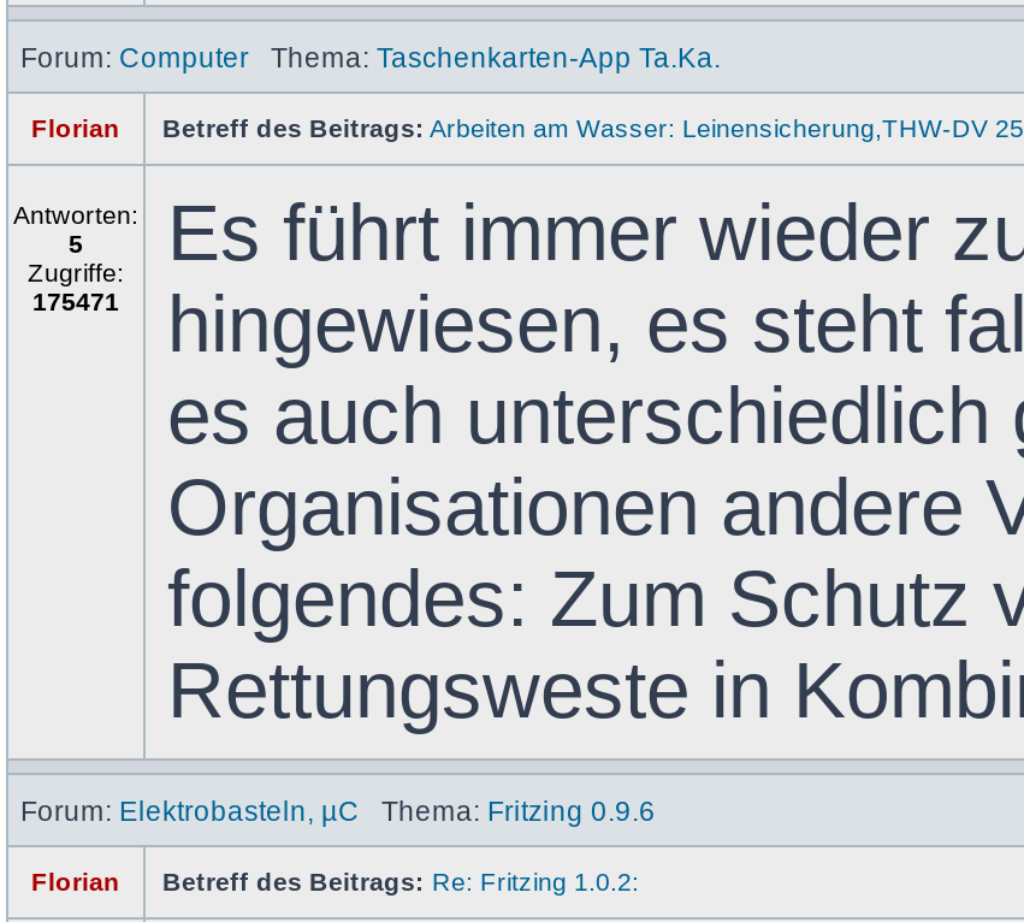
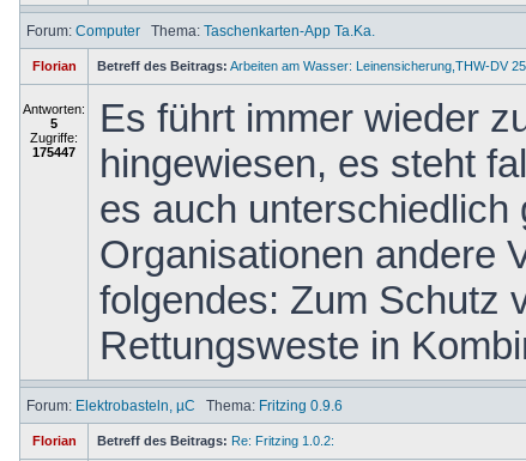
[32,286,119,315] 175471 -> [32,145,75,159] 175447

